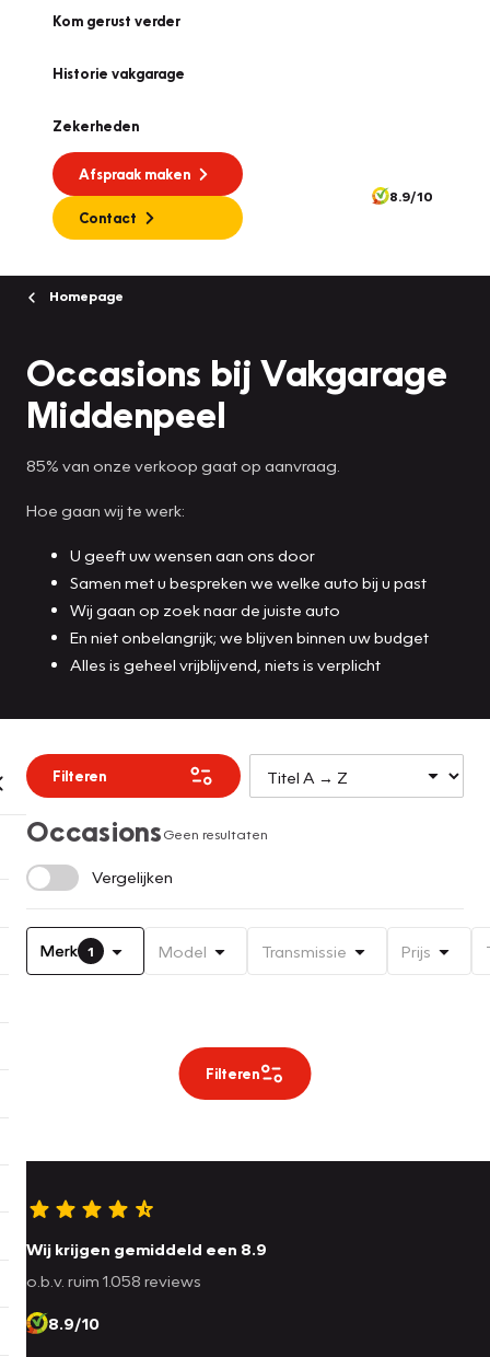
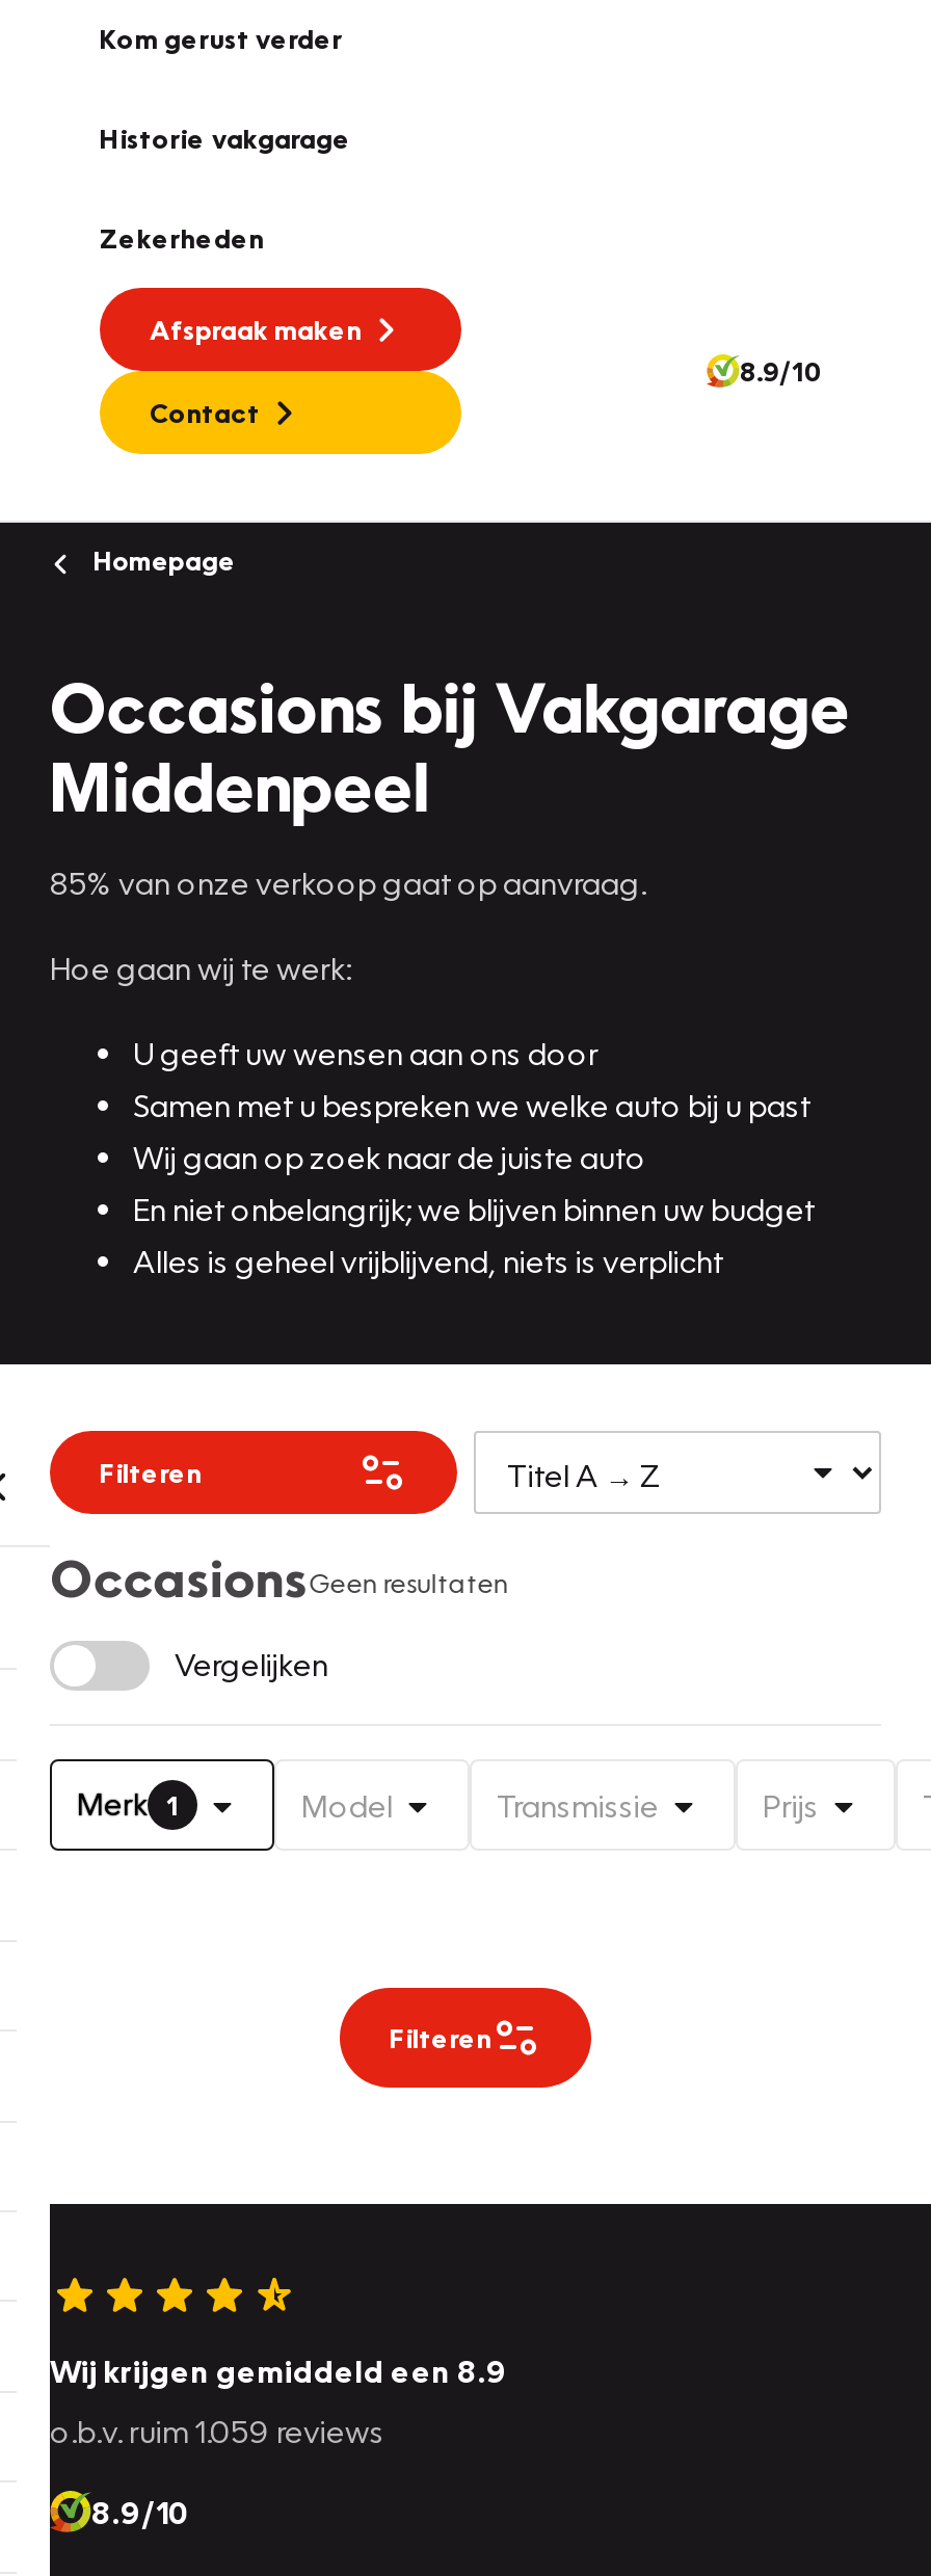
[26,1271,201,1290] o.b.v. ruim 1.058 reviews -> [50,2412,384,2449] o.b.v. ruim 1.059 reviews

